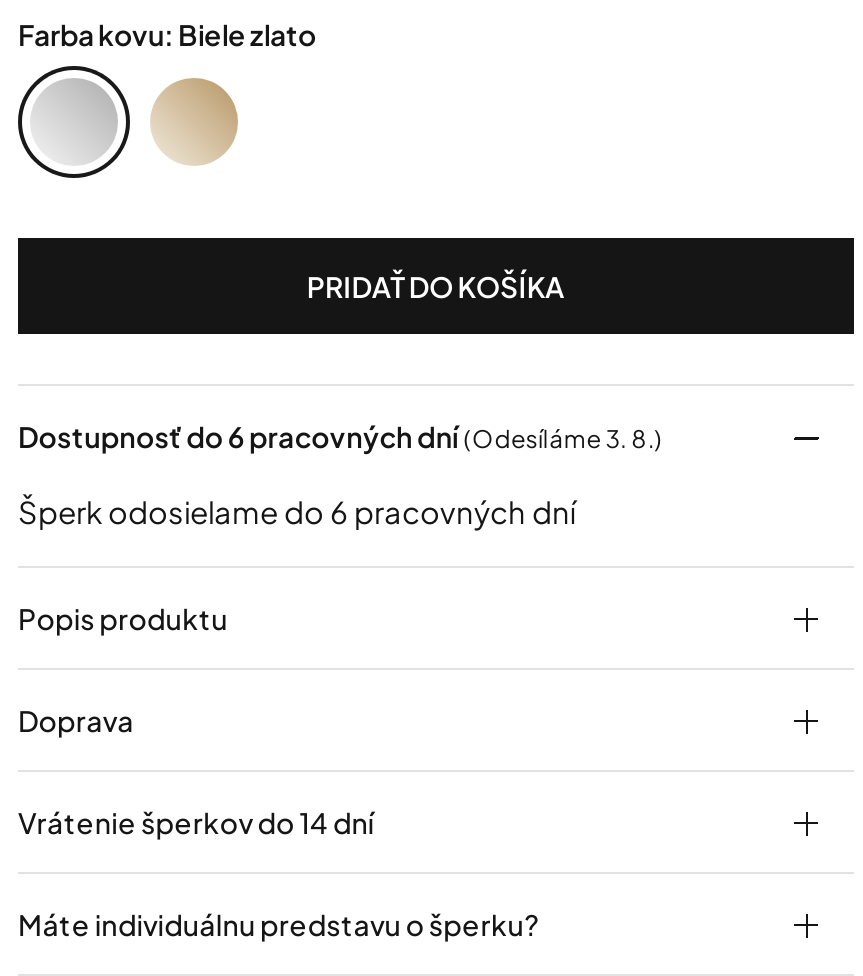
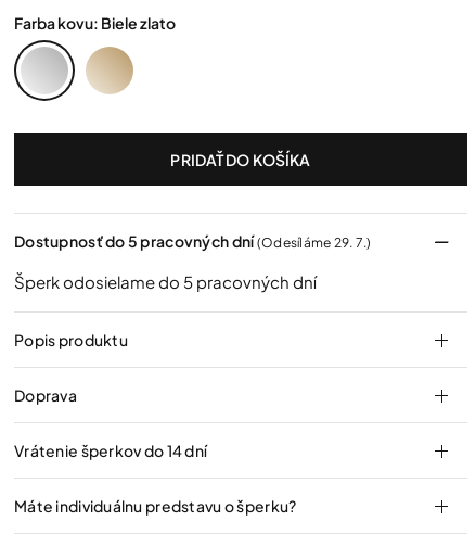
[18,418,663,454] Dostupnosť do 6 pracovných dní(Odesíláme 3. 8.) -> [14,231,372,251] Dostupnosť do 5 pracovných dní(Odesíláme 29. 7.)
[18,492,576,530] Šperk odosielame do 6 pracovných dní -> [14,271,317,292] Šperk odosielame do 5 pracovných dní

